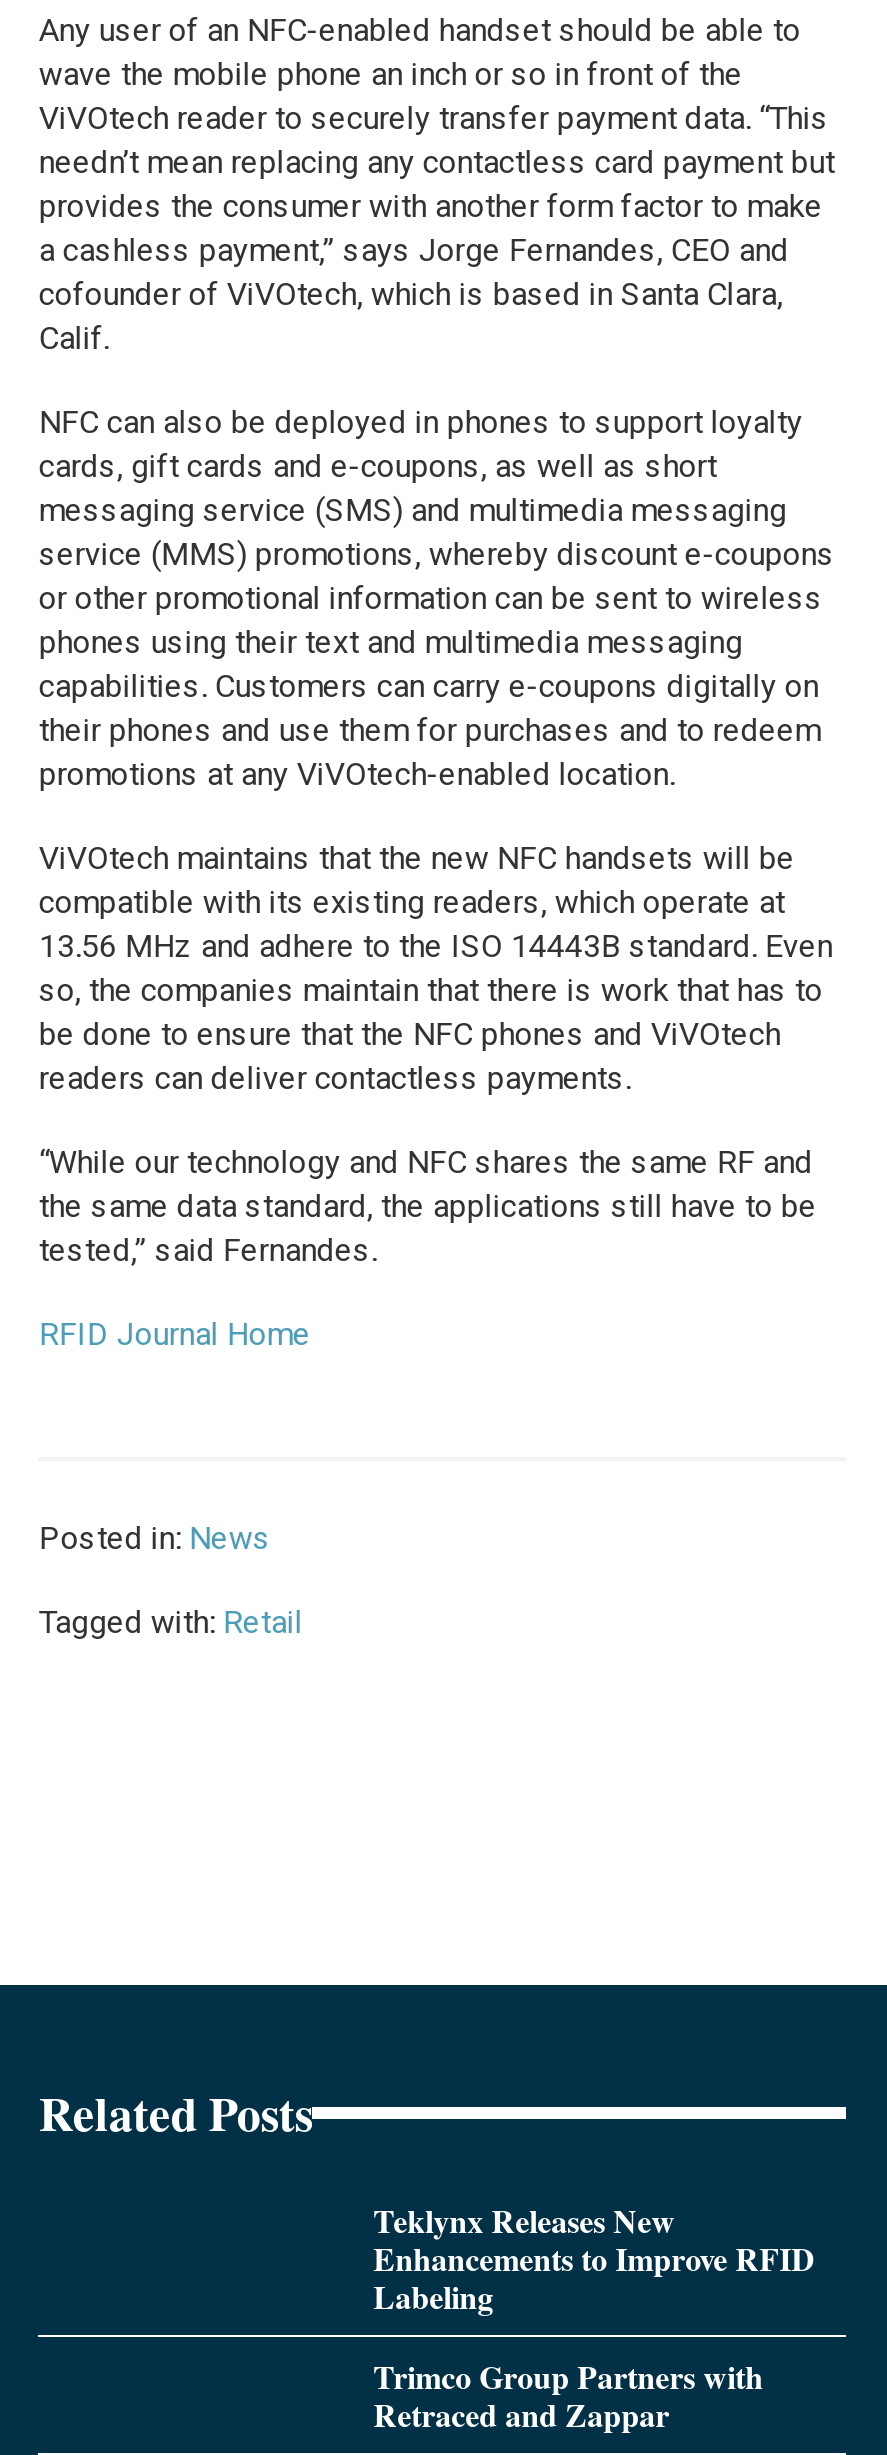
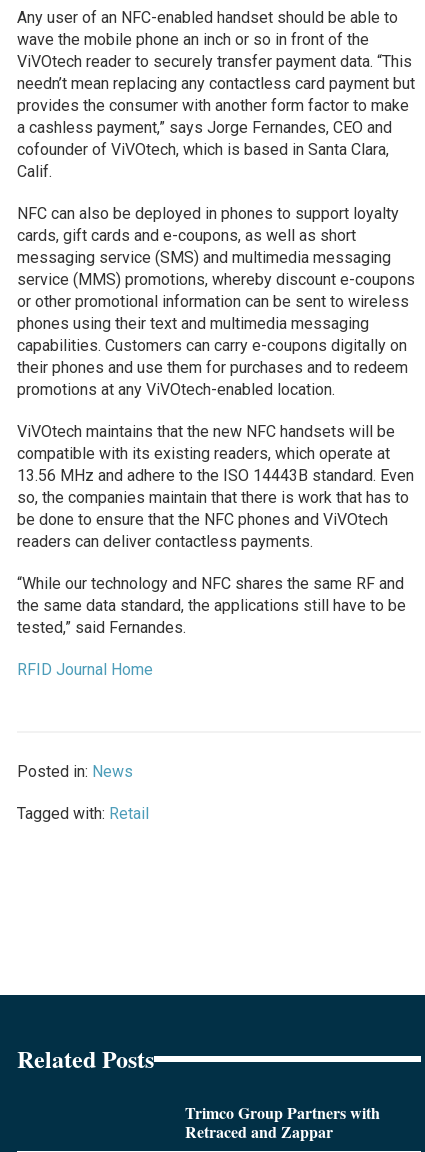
[373,2198,815,2320] Teklynx Releases New | Enhancements to Improve RFID | Labeling -> none

